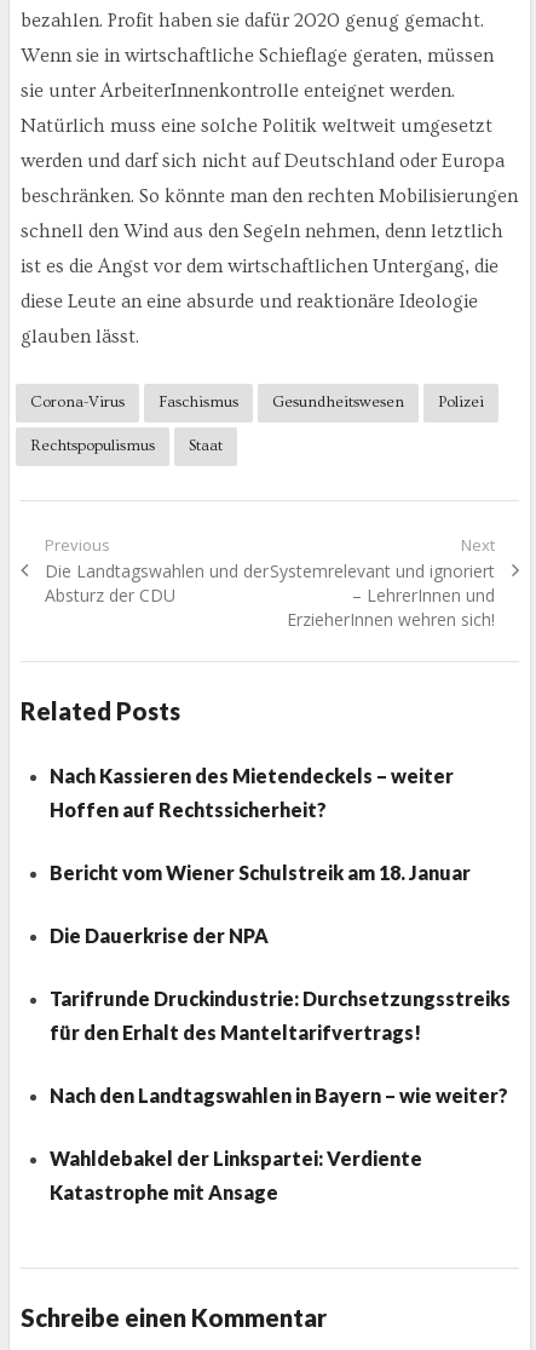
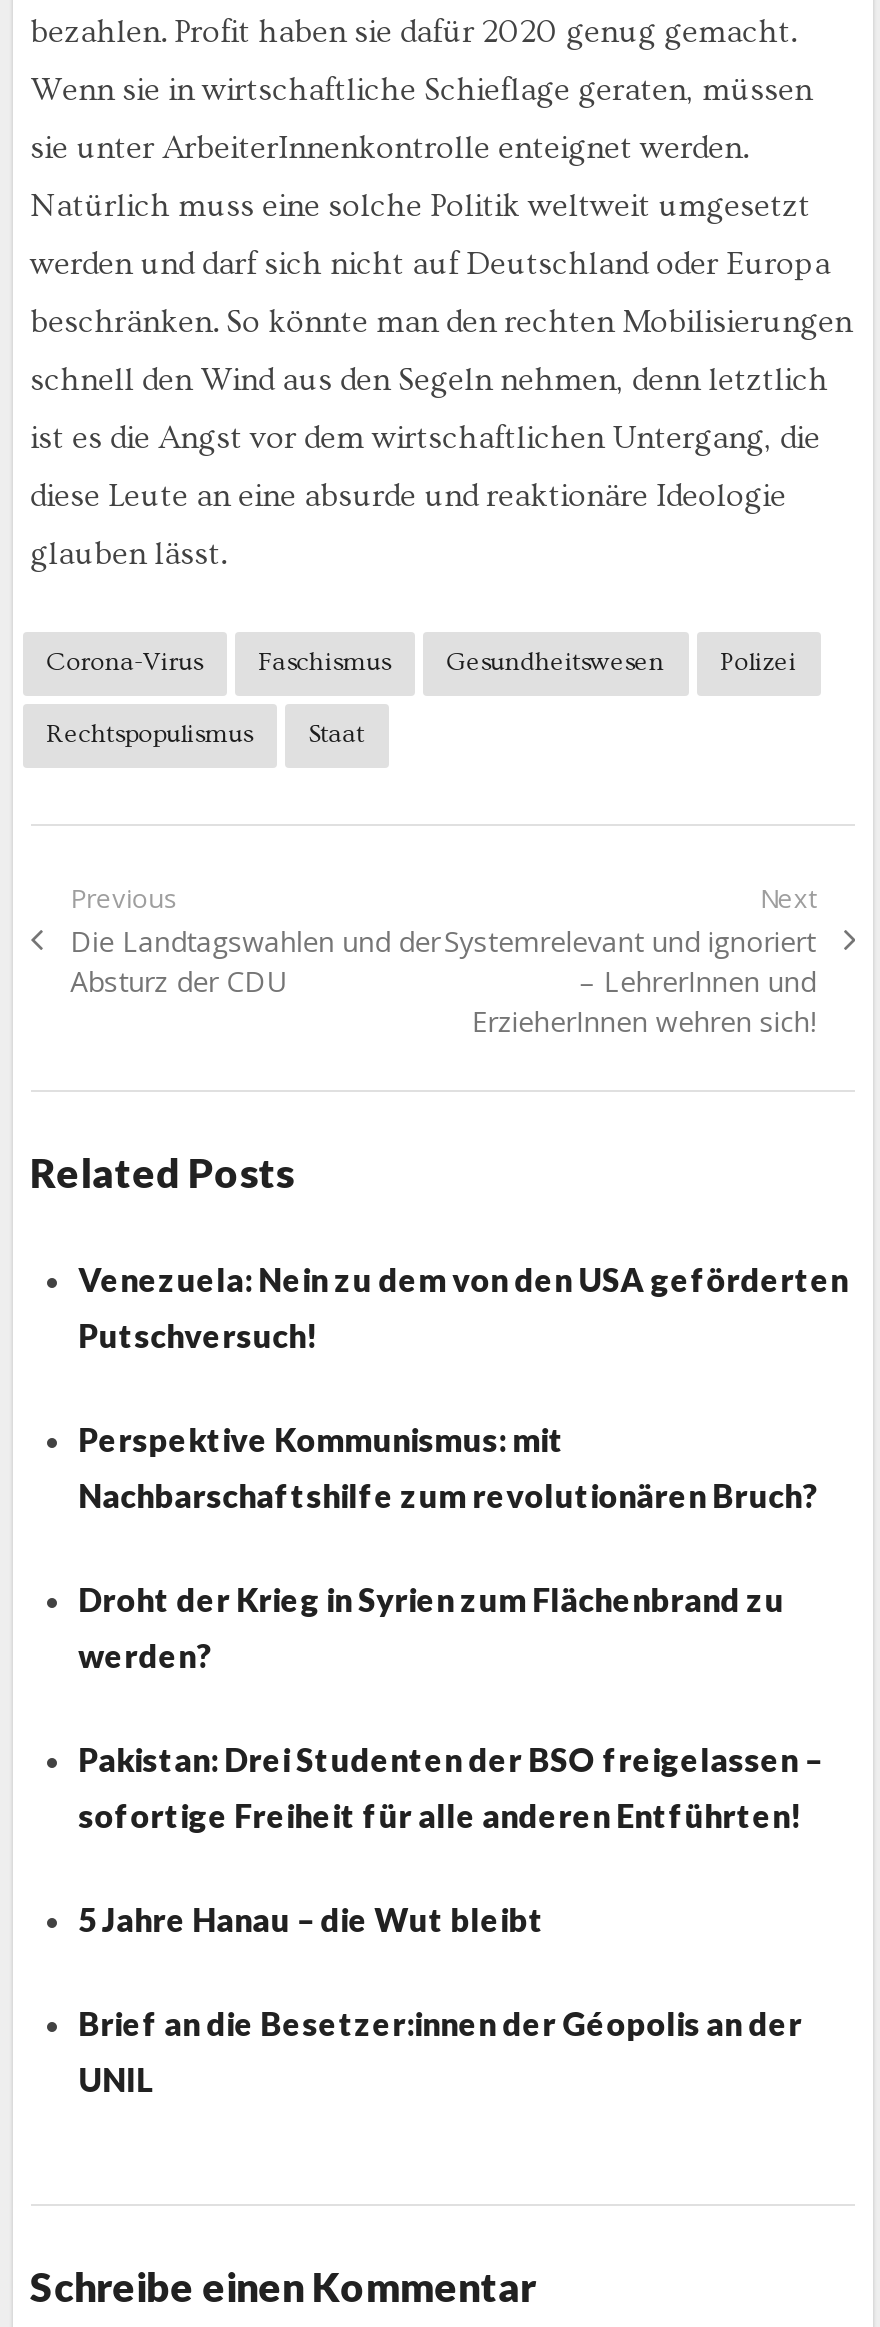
[49,764,510,1204] Nach Kassieren des Mietendeckels – weiter | Hoffen auf Rechtssicherheit? | Bericht vom Wiener Schulstreik am 18. Januar | Die Dauerkrise der NPA | Tarifrunde Druckindustrie: Durchsetzungsstreiks | für den Erhalt des Manteltarifvertrags! | Nach den Landtagswahlen in Bayern – wie weiter? | Wahldebakel der Linkspartei: Verdiente | Katastrophe mit Ansage -> [78,1260,848,2098] Venezuela: Nein zu dem von den USA geförderten | Putschversuch! | Perspektive Kommunismus: mit | Nachbarschaftshilfe zum revolutionären Bruch? | Droht der Krieg in Syrien zum Flächenbrand zu | werden? | Pakistan: Drei Studenten der BSO freigelassen – | sofortige Freiheit für alle anderen Entführten! | 5 Jahre Hanau – die Wut bleibt | Brief an die Besetzer:innen der Géopolis an der | UNIL

